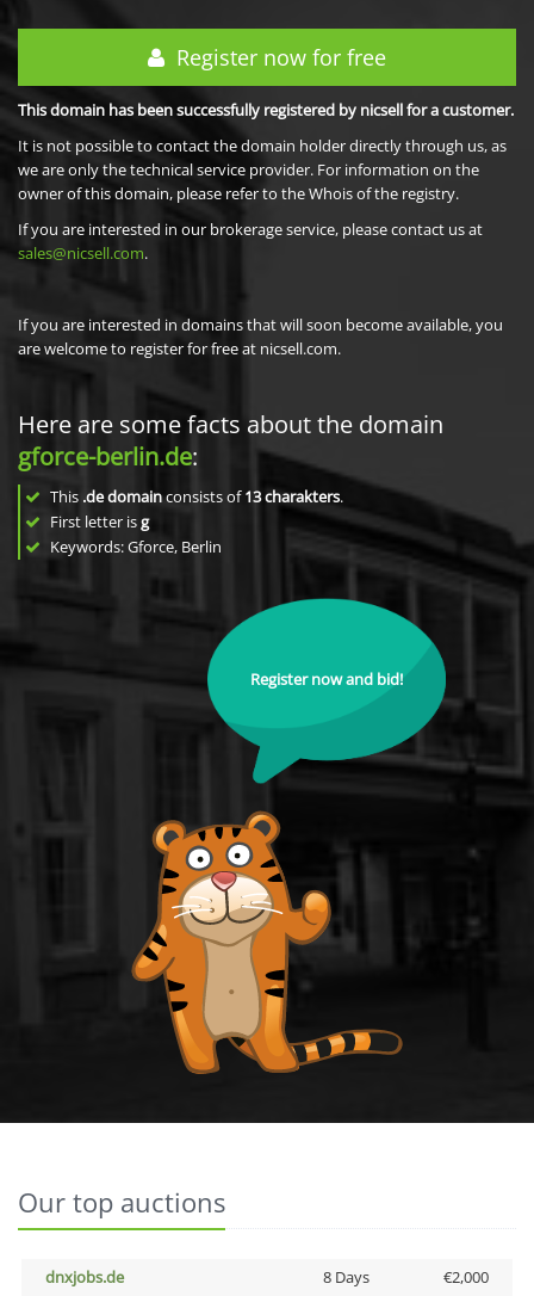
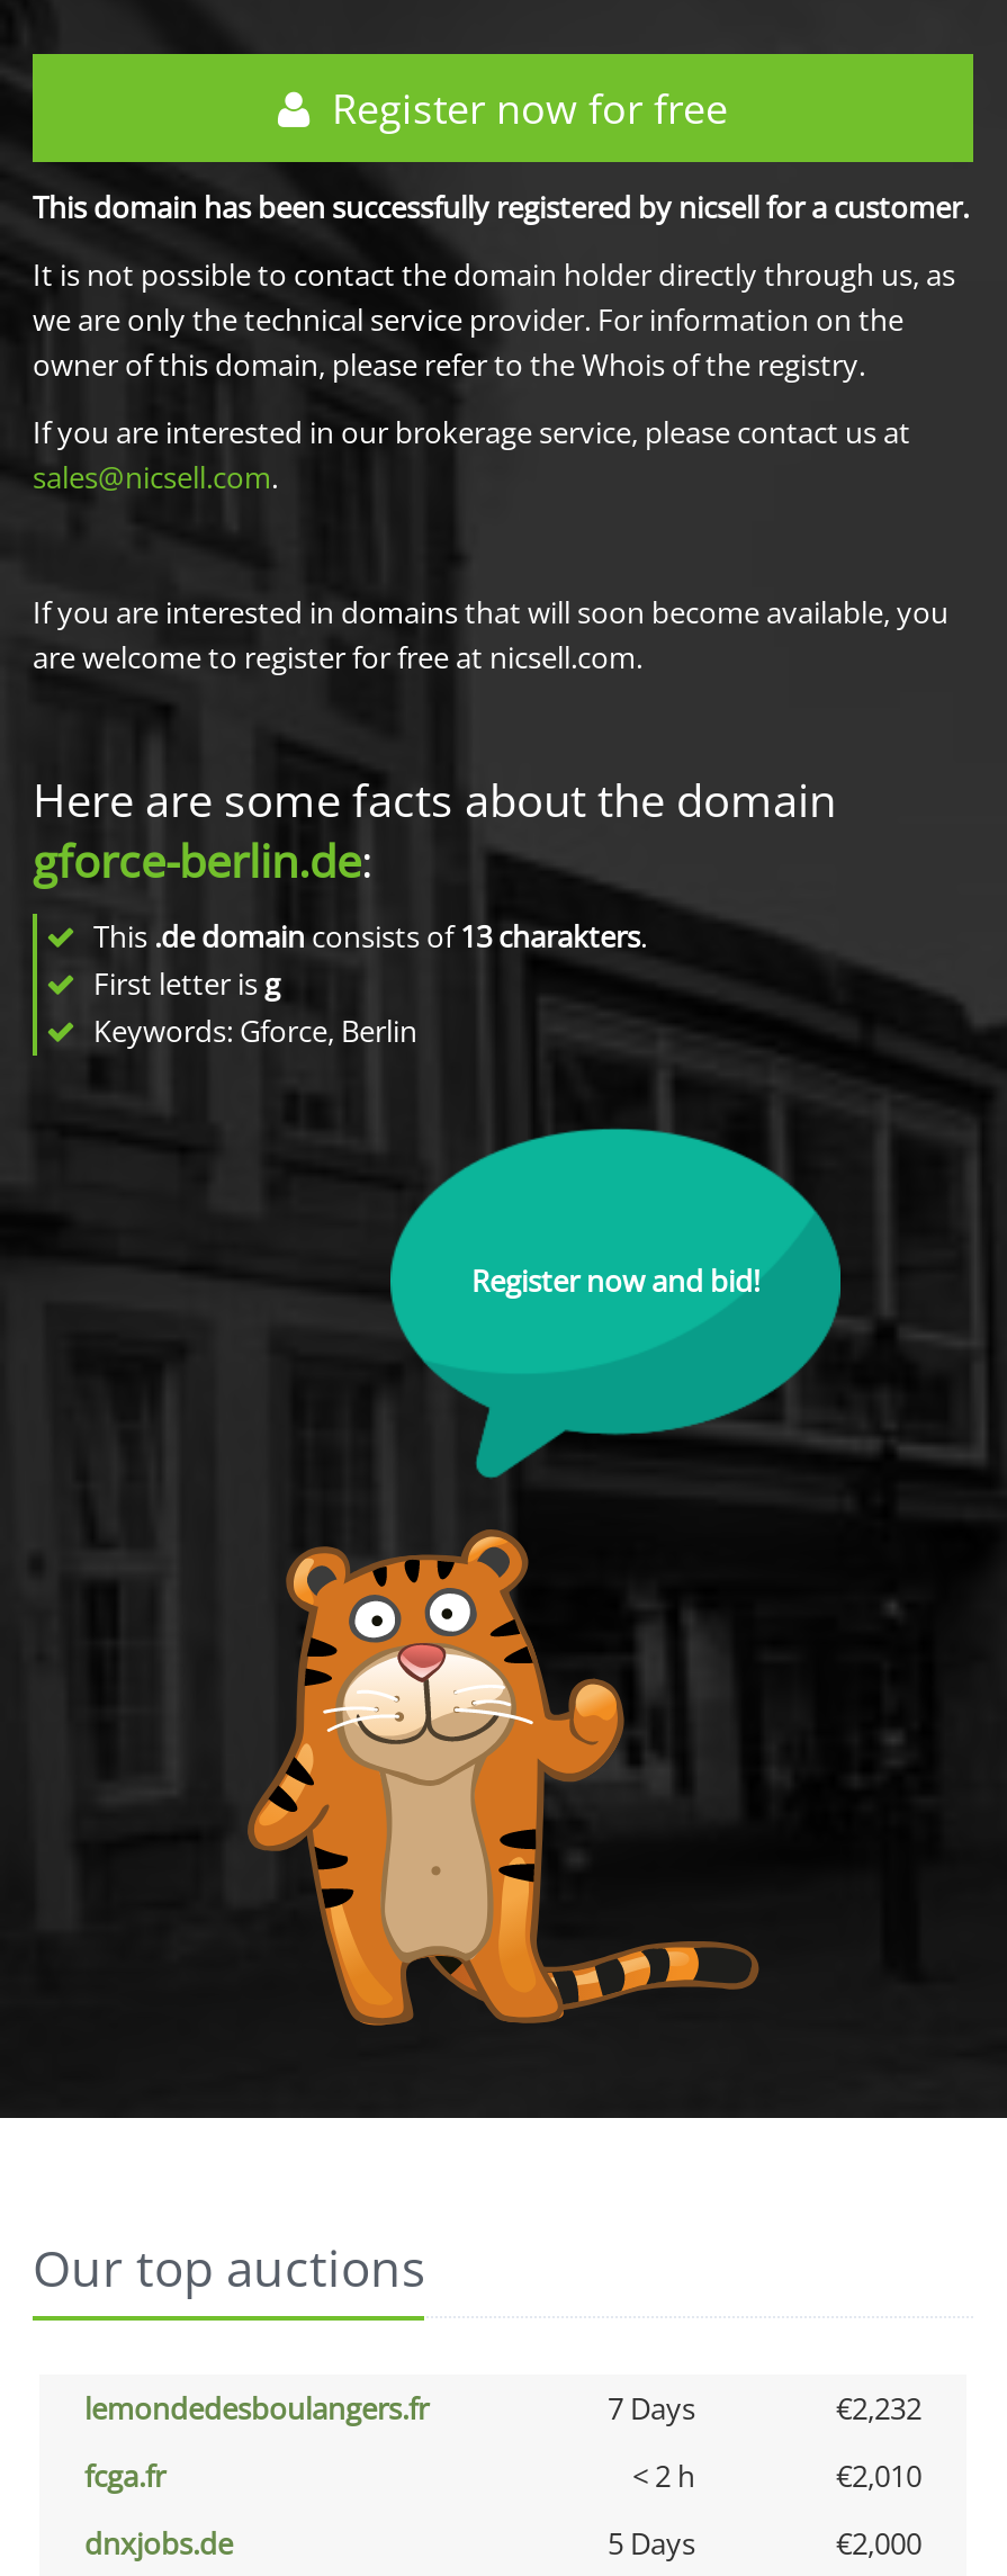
none -> [84,2388,921,2496] lemondedesboulangers.fr | 7 Days | €2,232 | fcga.fr | < 2 h | €2,010
[322,1266,369,1288] 8 Days -> [608,2523,695,2564] 5 Days

